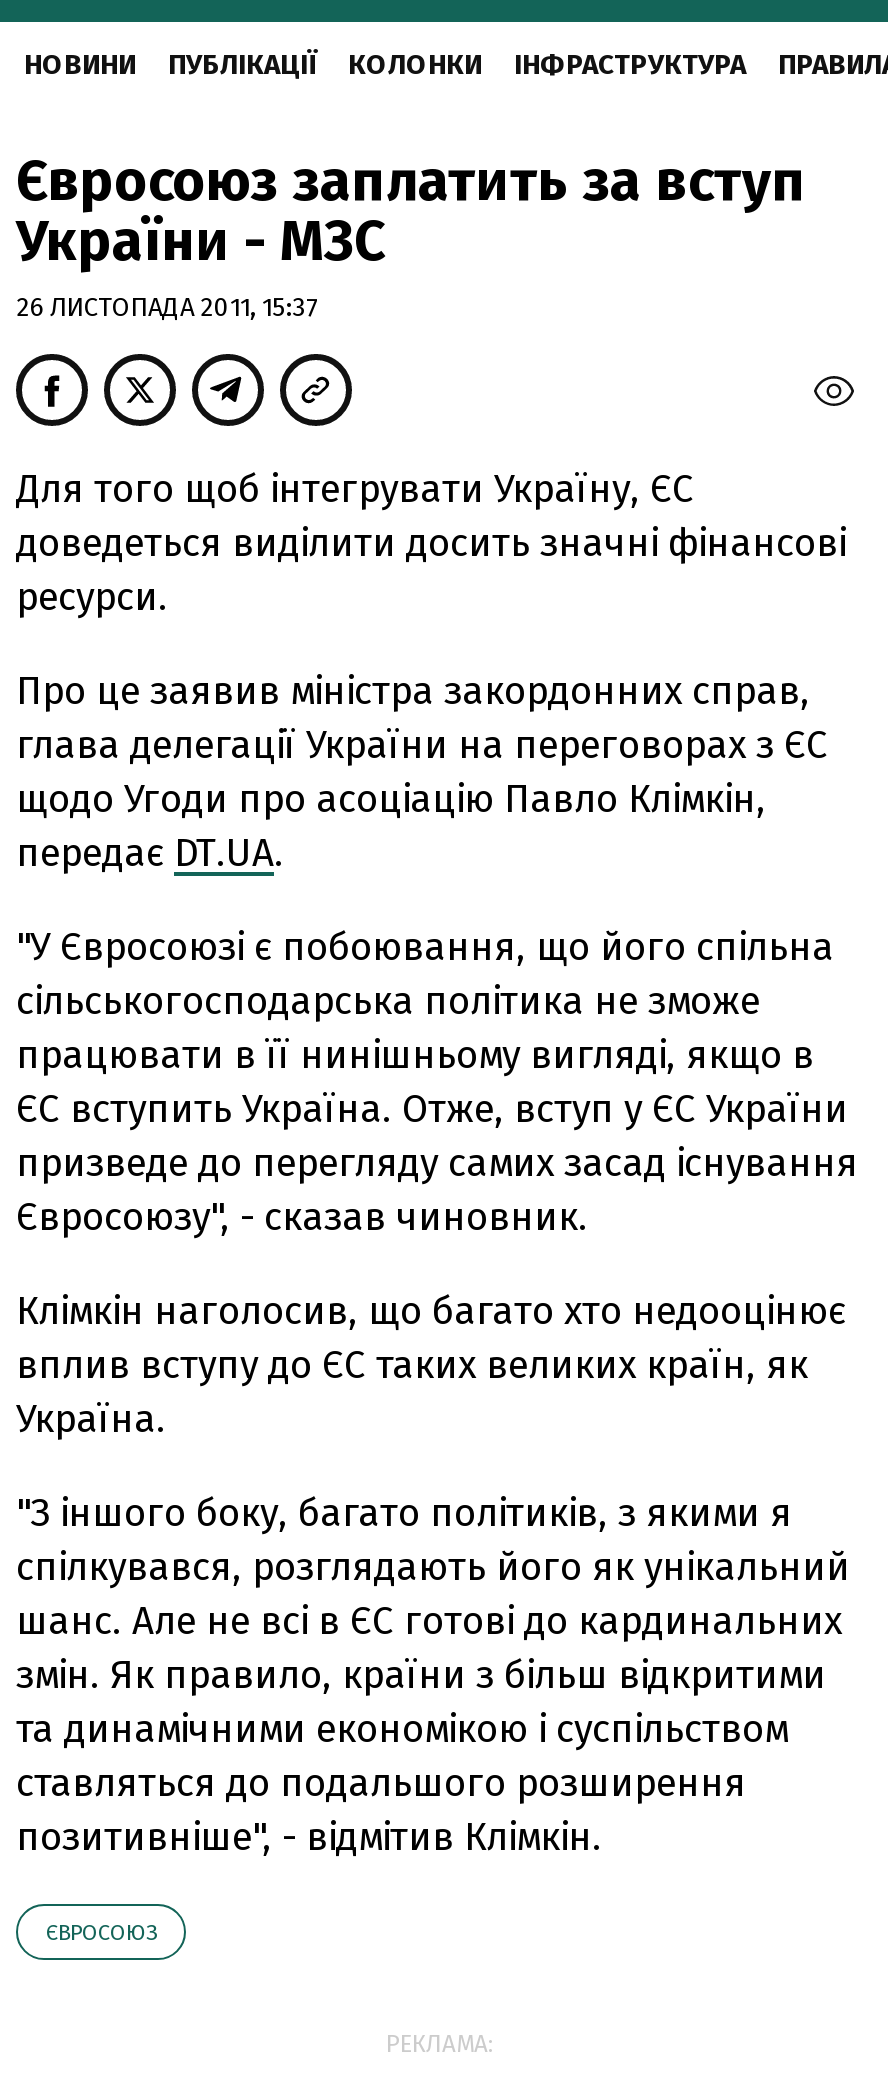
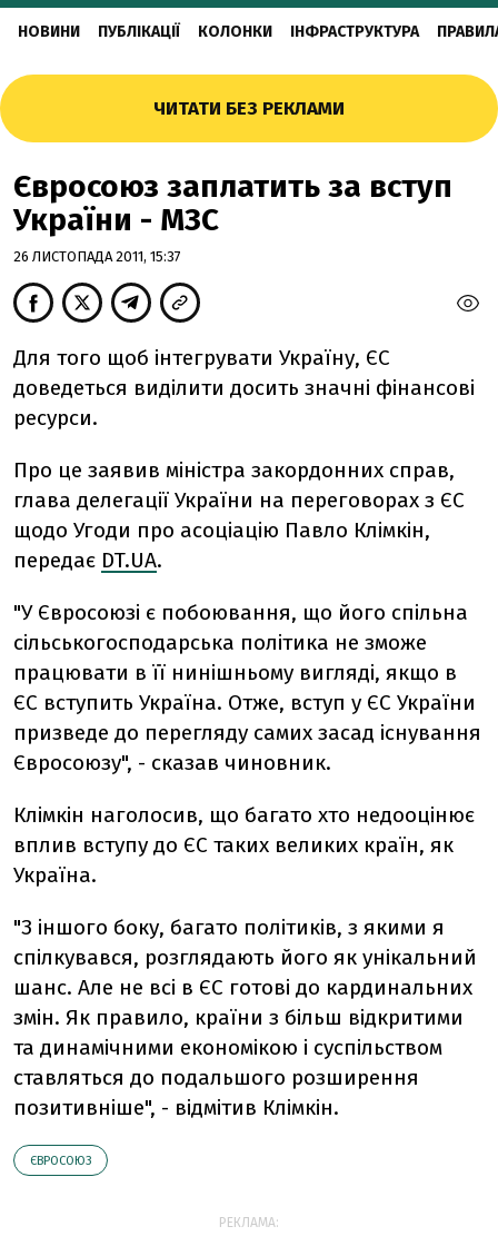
none -> [153,97,345,120] ЧИТАТИ БЕЗ РЕКЛАМИ

